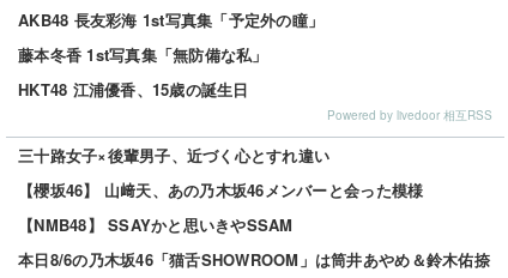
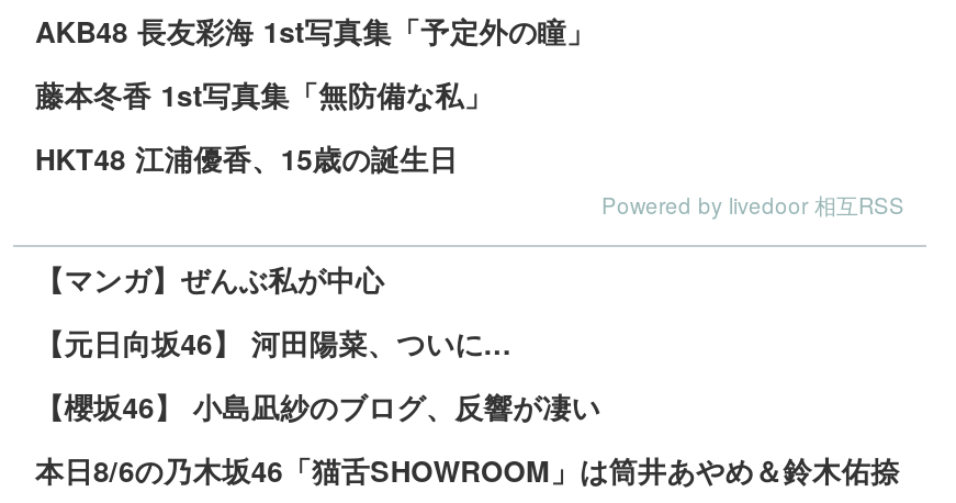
[18,144,330,166] 三十路女子×後輩男子、近づく心とすれ違い -> [35,258,384,300] 【マンガ】ぜんぶ私が中心
[18,178,423,201] 【櫻坂46】 山﨑天、あの乃木坂46メンバーと会った模様 -> [35,322,512,363] 【元日向坂46】 河田陽菜、ついに...
[18,213,293,236] 【NMB48】 SSAYかと思いきやSSAM -> [35,385,600,427] 【櫻坂46】 小島凪紗のブログ、反響が凄い

